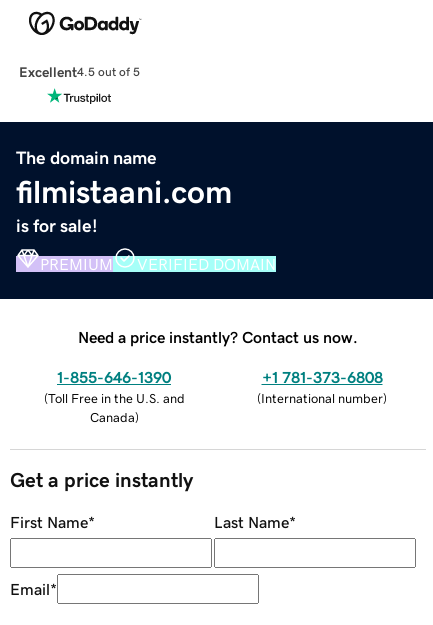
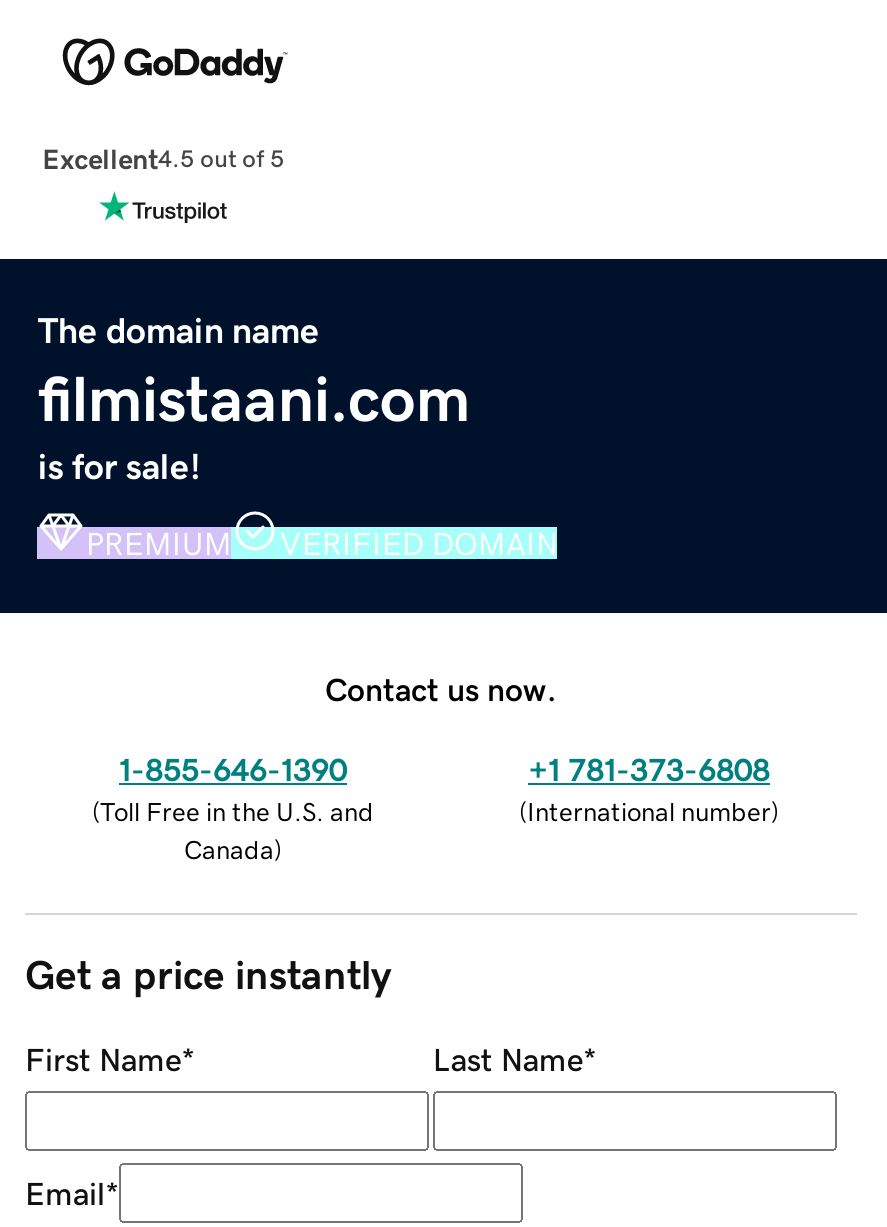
[78,329,358,345] Need a price instantly? Contact us now. -> [325,672,557,704] Contact us now.

